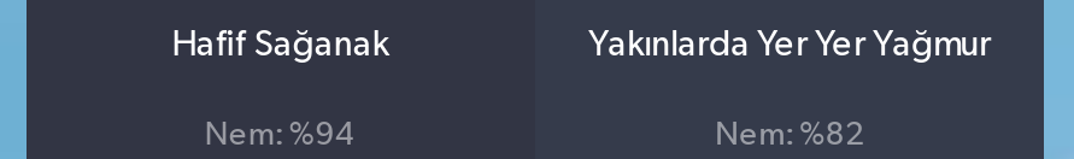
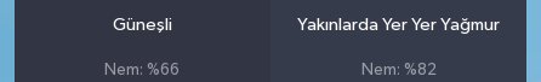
[172,25,389,61] Hafif Sağanak -> [113,15,172,33] Güneşli
[205,119,357,151] Nem: %94 -> [105,62,180,78] Nem: %66

